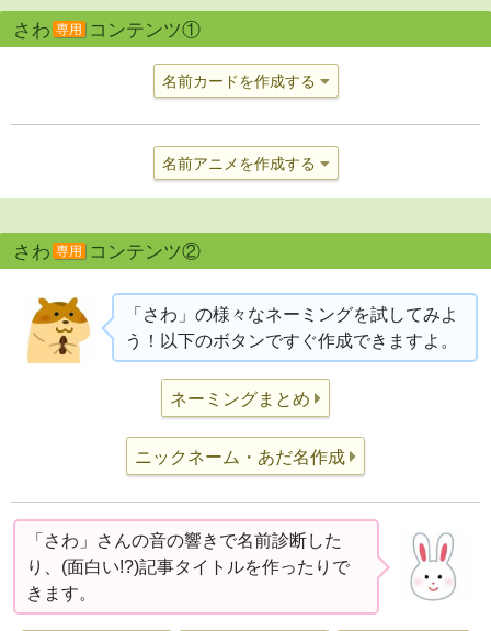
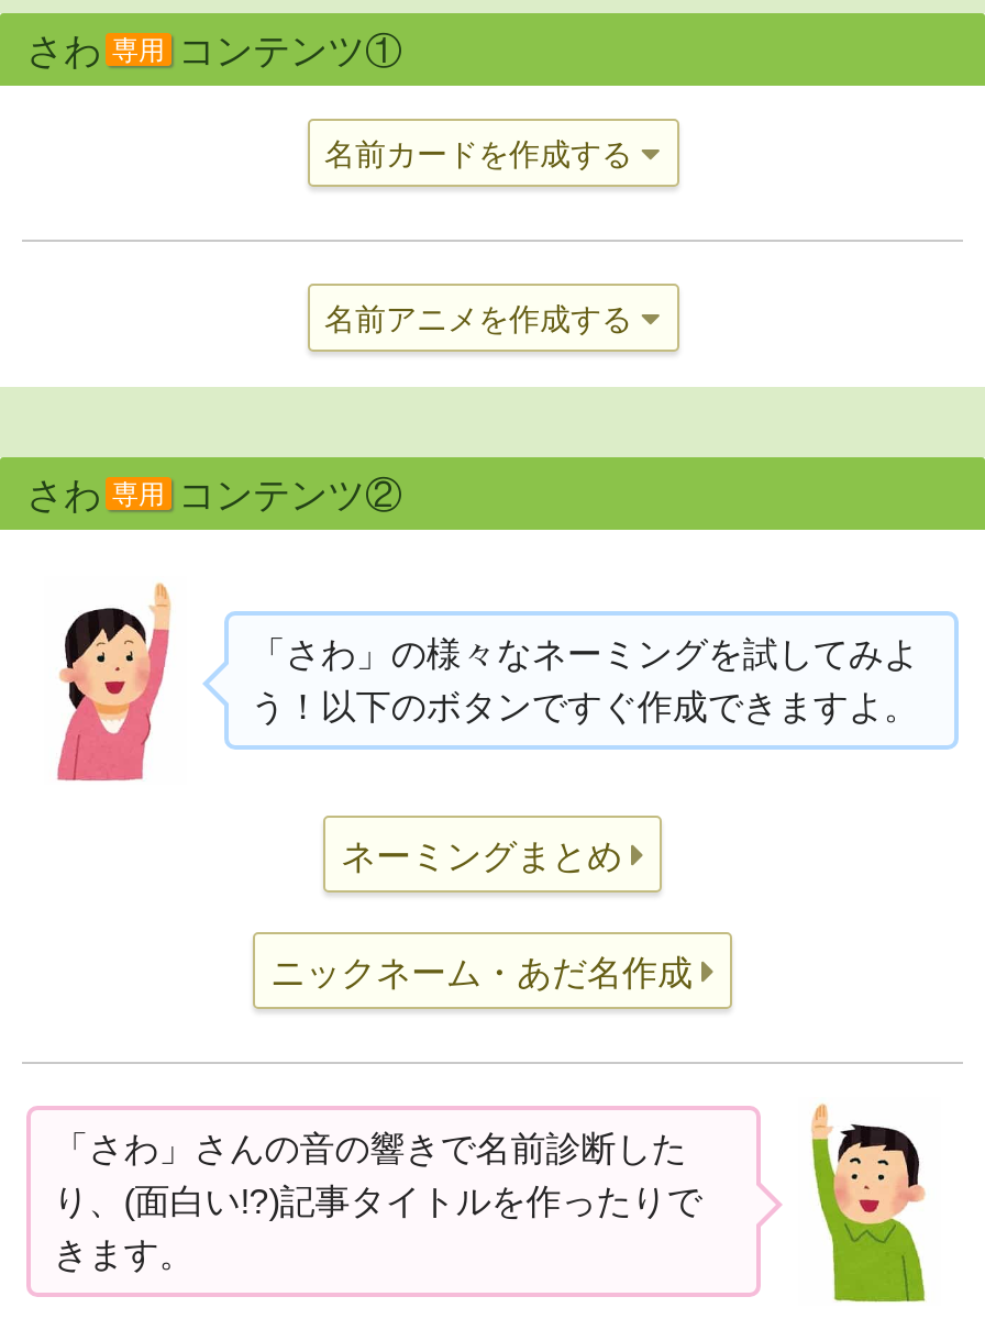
[26,295,91,364] [image] -> [55,581,180,784] [image]
[404,523,461,616] [image] -> [809,1102,928,1305] [image]

